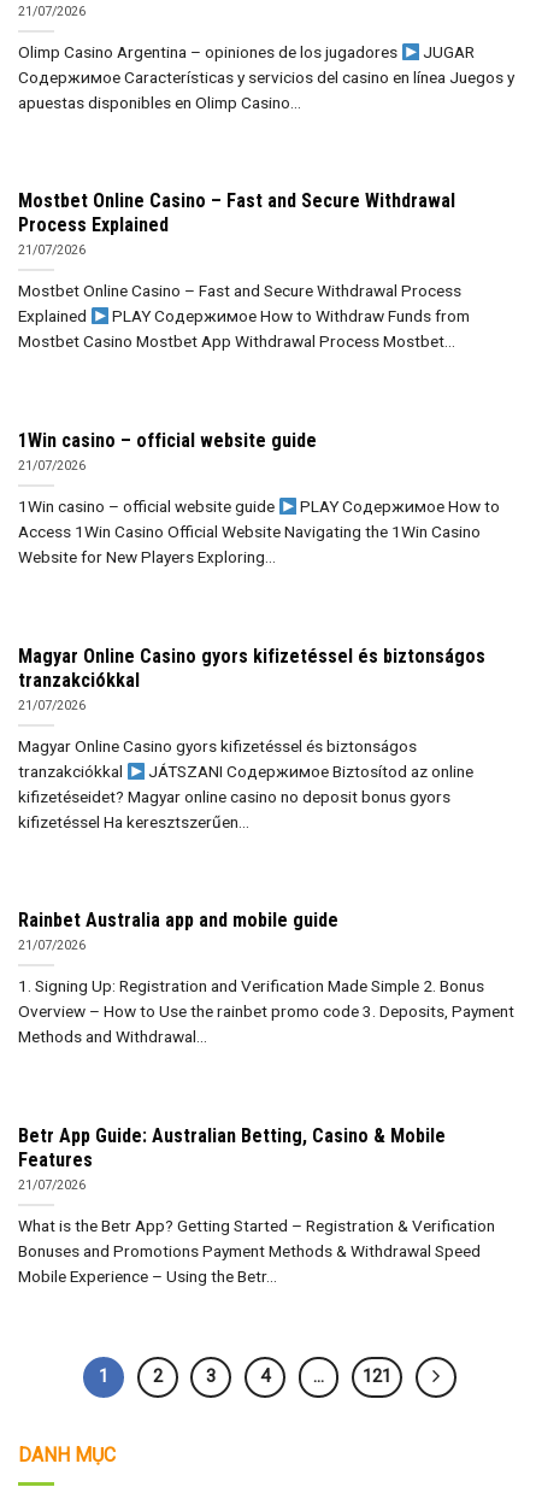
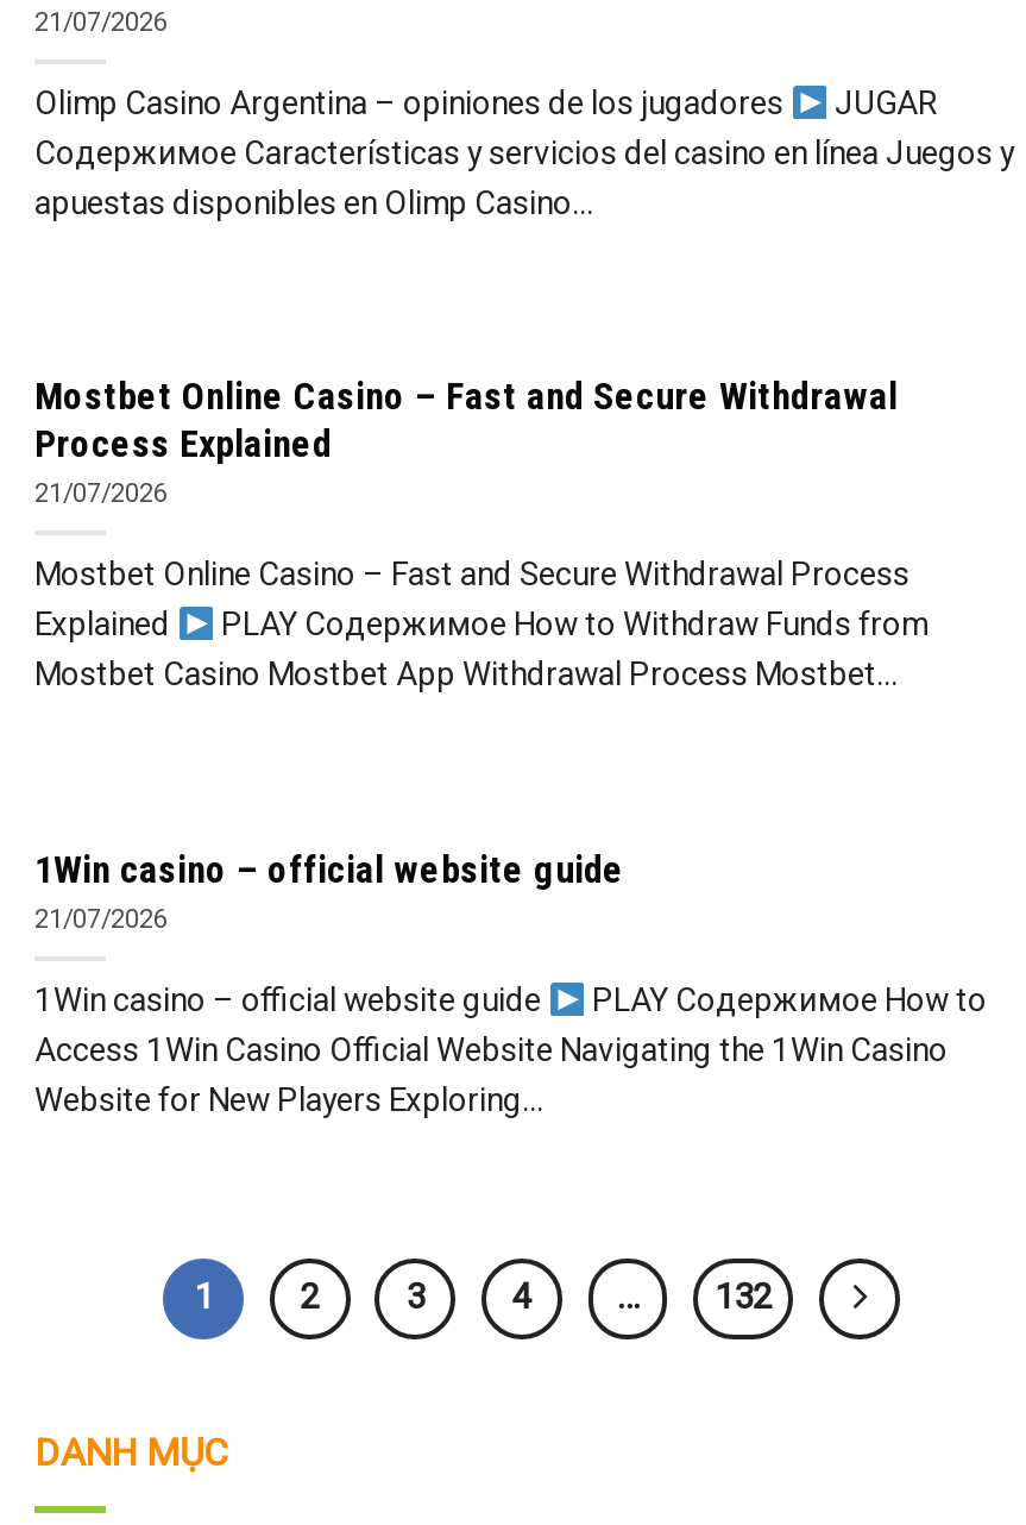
[18,645,485,832] Magyar Online Casino gyors kifizetéssel és biztonságos | tranzakciókkal | 21/07/2026 | Magyar Online Casino gyors kifizetéssel és biztonságos | tranzakciókkal | JÁTSZANI Содержимое Biztosítod az online | kifizetéseidet? Magyar online casino no deposit bonus gyors | kifizetéssel Ha keresztszerűen... -> none
[18,909,514,1046] Rainbet Australia app and mobile guide | 21/07/2026 | 1. Signing Up: Registration and Verification Made Simple 2. Bonus | Overview – How to Use the rainbet promo code 3. Deposits, Payment | Methods and Withdrawal... -> none
[18,1124,495,1286] Betr App Guide: Australian Betting, Casino & Mobile | Features | 21/07/2026 | What is the Betr App? Getting Started – Registration & Verification | Bonuses and Promotions Payment Methods & Withdrawal Speed | Mobile Experience – Using the Betr... -> none
[363,1366,392,1387] 121 -> [715,1276,772,1318] 132

